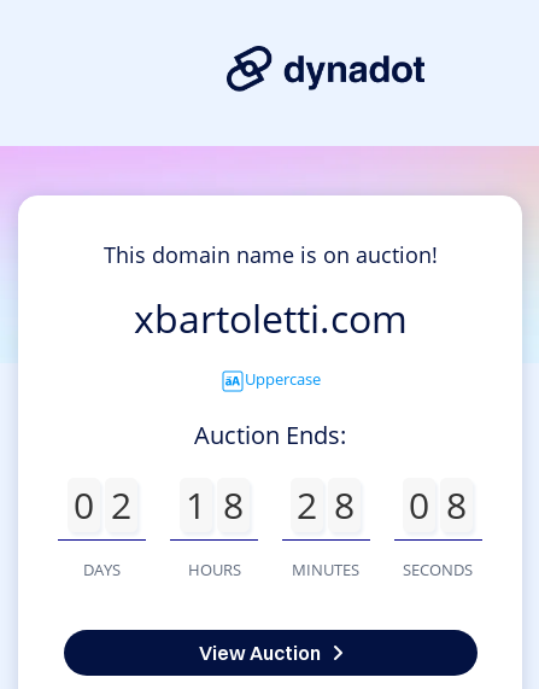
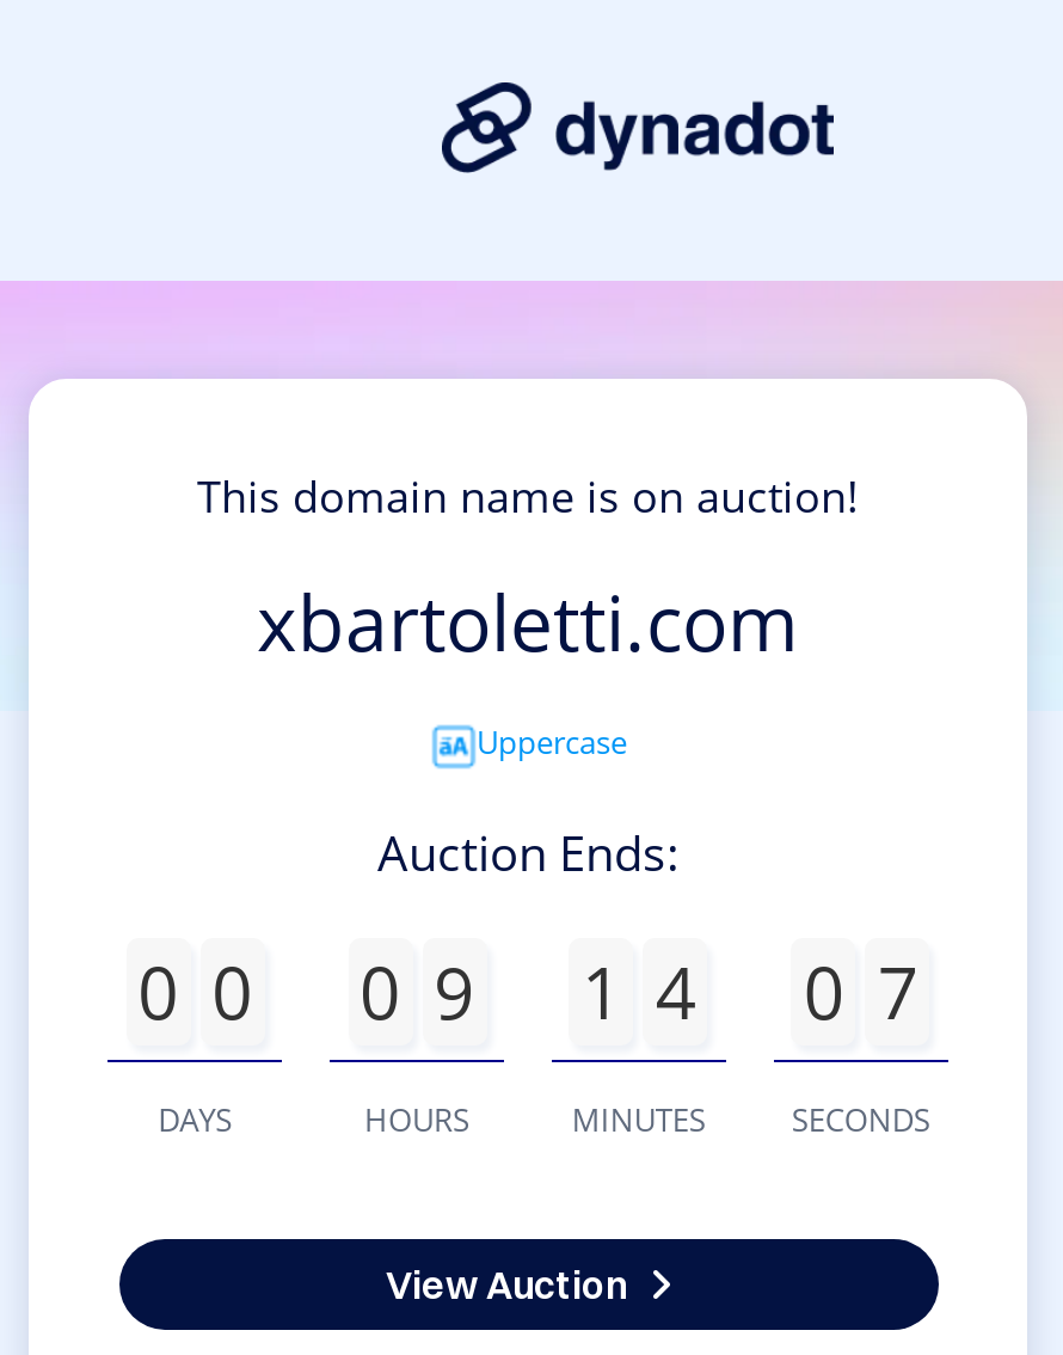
[73,480,131,530] 0 2 -> [138,943,252,1041] 0 0
[185,480,243,530] 1 8 -> [360,943,474,1041] 0 9
[297,480,355,530] 2 8 -> [581,943,696,1041] 1 4
[409,480,467,530] 0 8 -> [803,943,918,1041] 0 7

